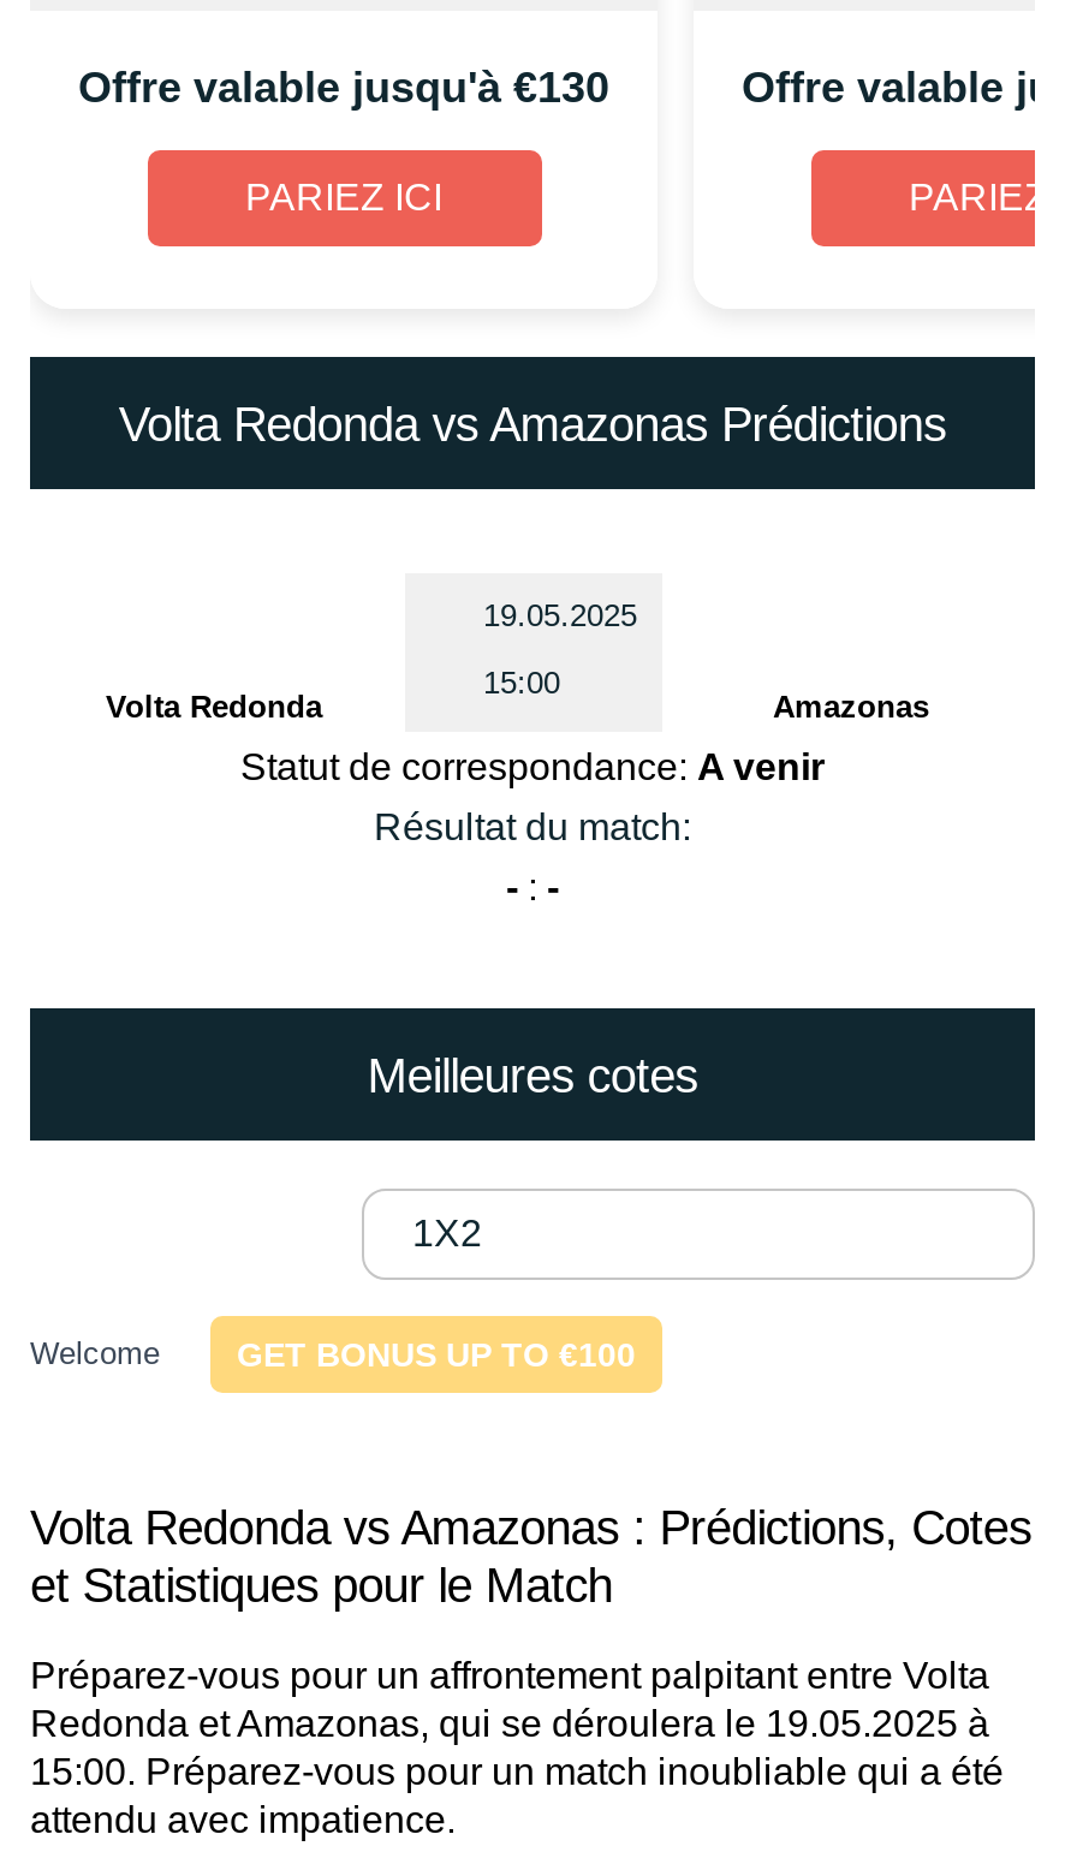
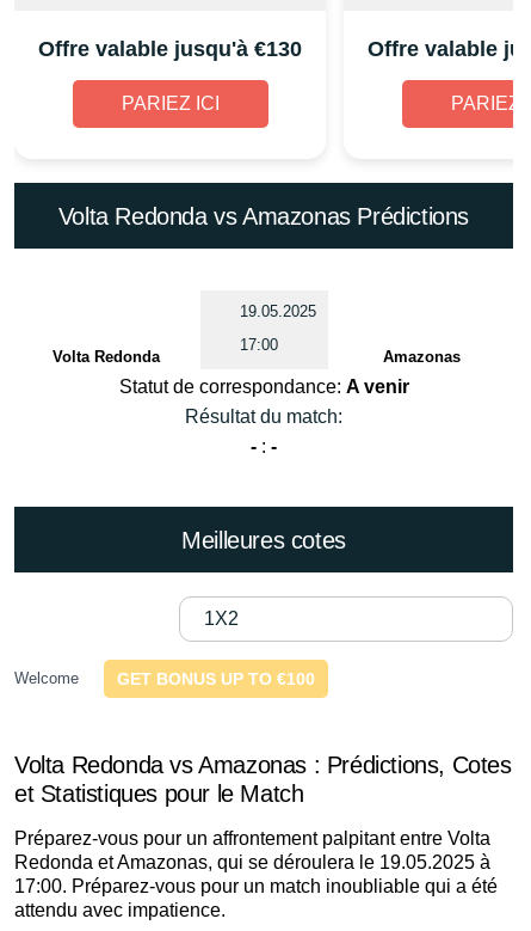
[483,666,560,702] 15:00 -> [239,336,277,354] 17:00
[30,1751,1004,1791] 15:00. Préparez-vous pour un match inoubliable qui a été -> [14,876,498,896] 17:00. Préparez-vous pour un match inoubliable qui a été

